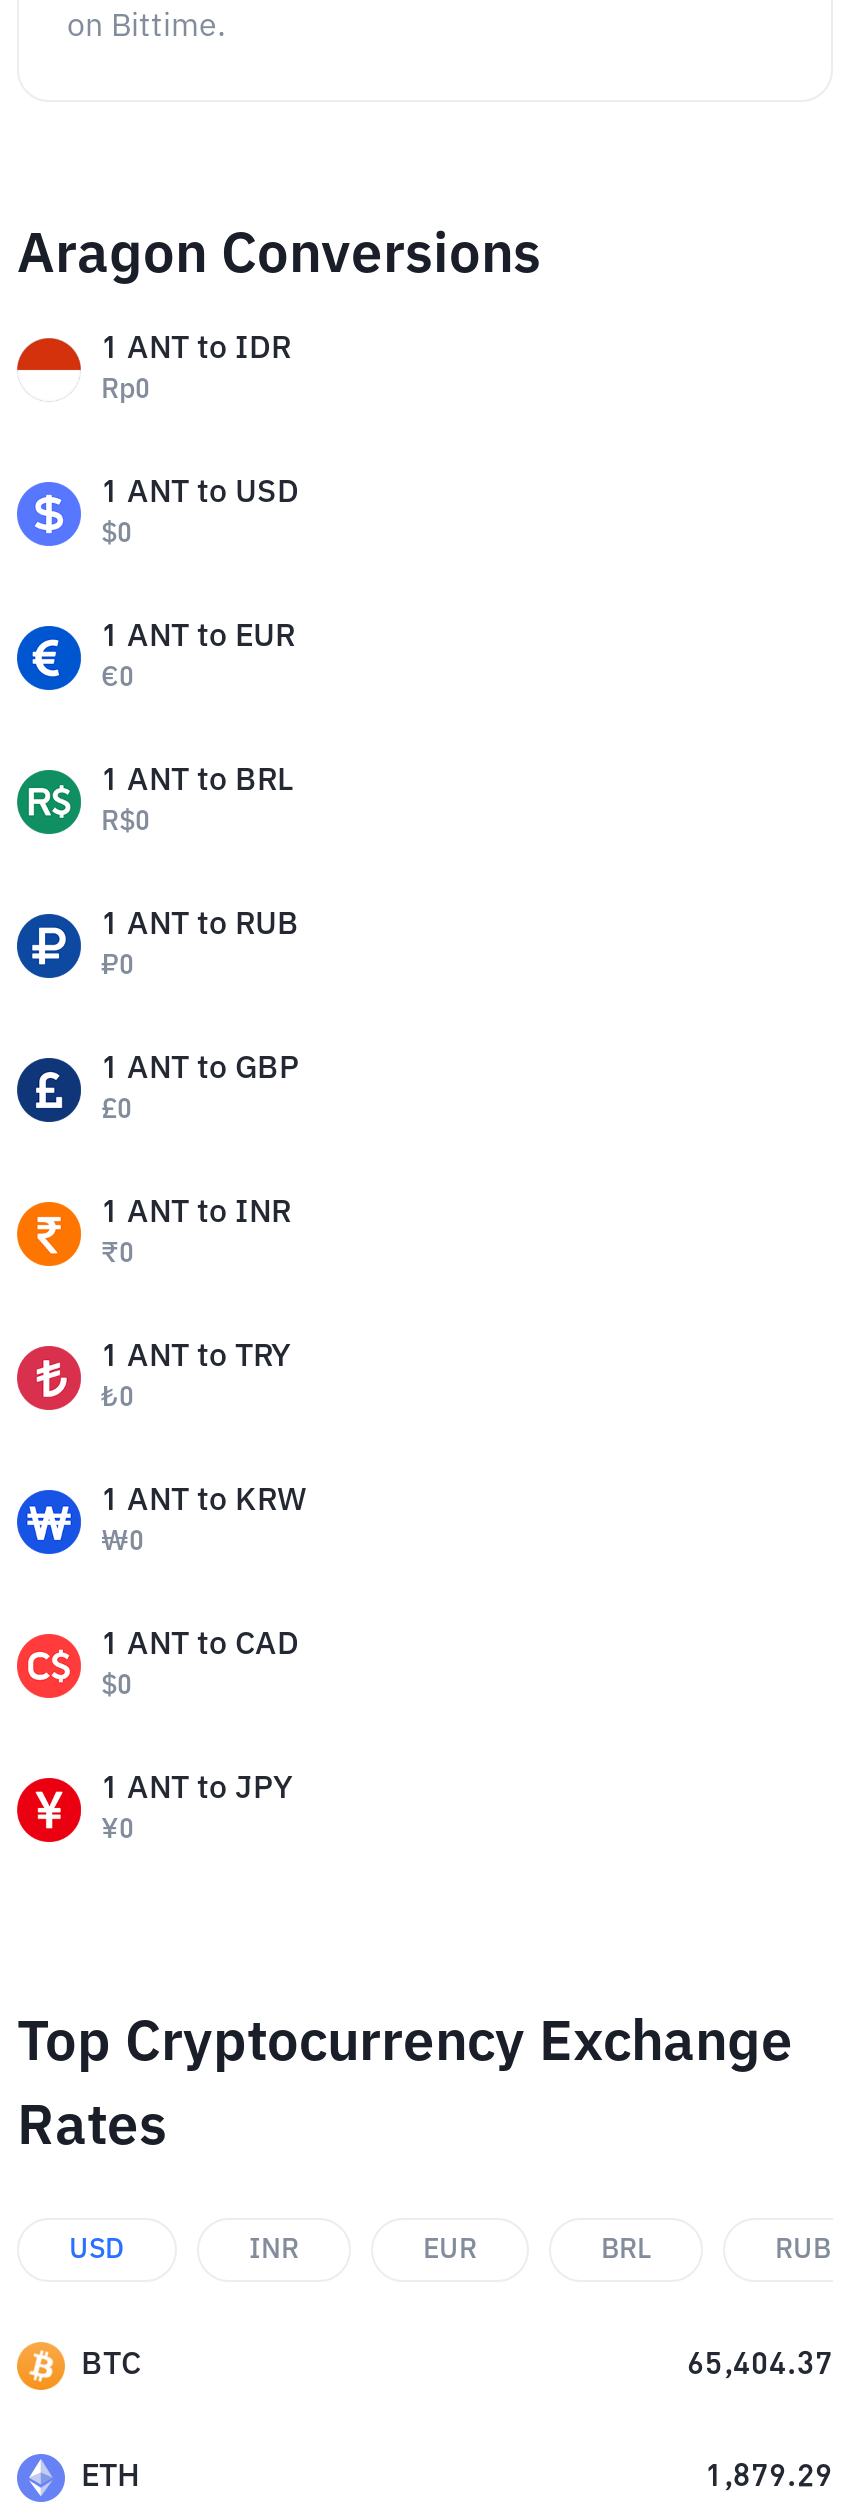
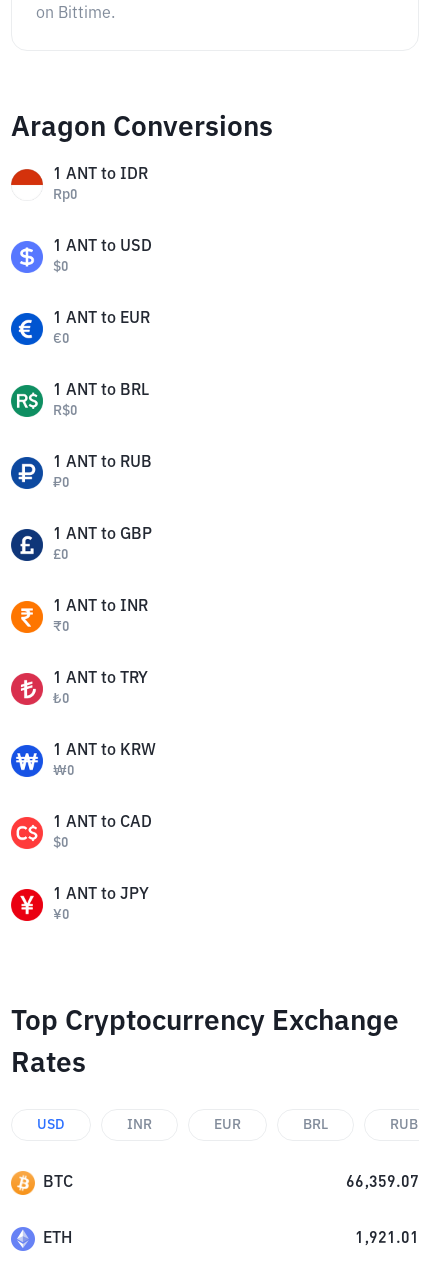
[687,2350,833,2382] 65,404.37 -> [346,1175,419,1191] 66,359.07
[705,2462,833,2494] 1,879.29 -> [355,1231,419,1247] 1,921.01

